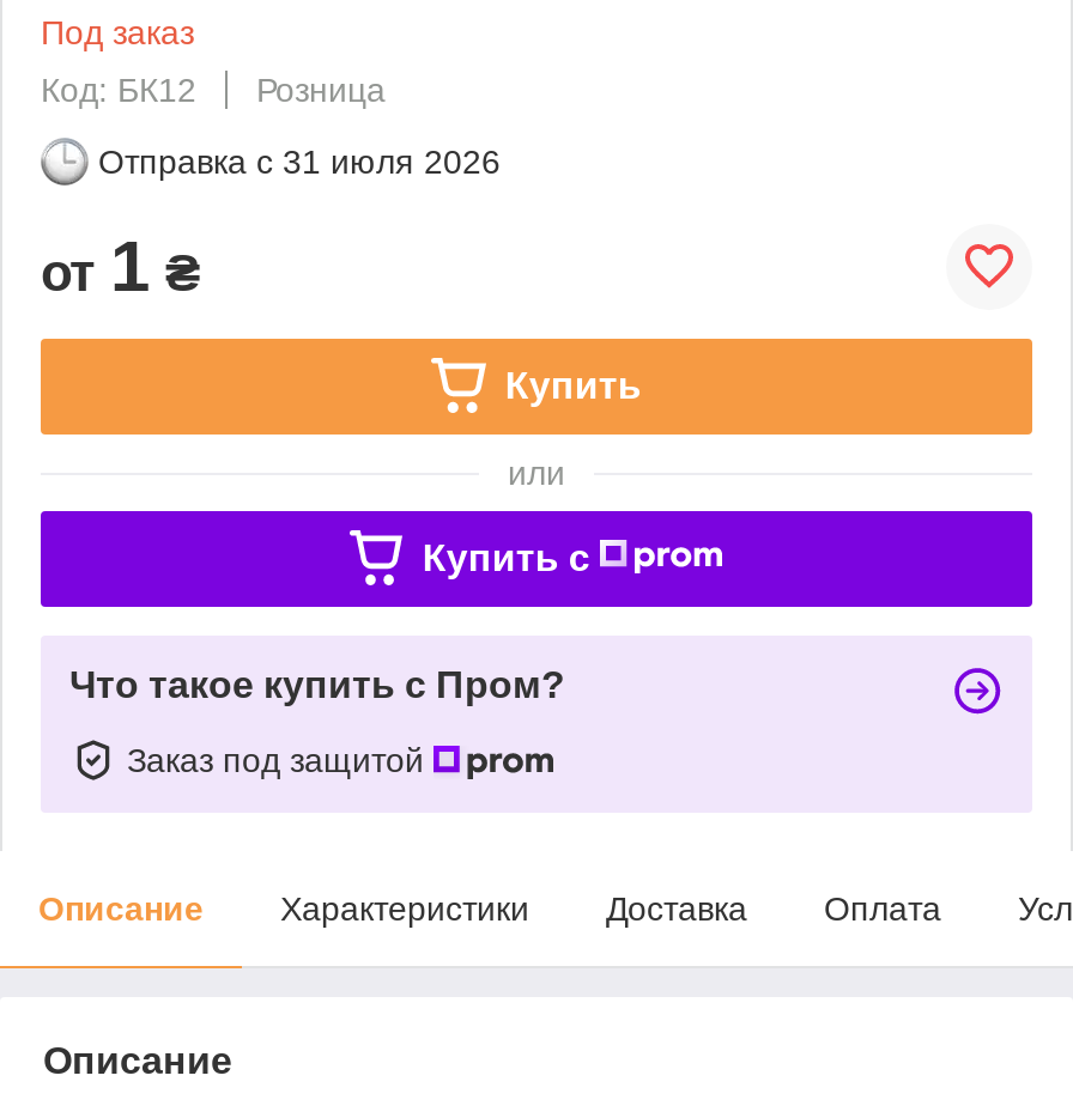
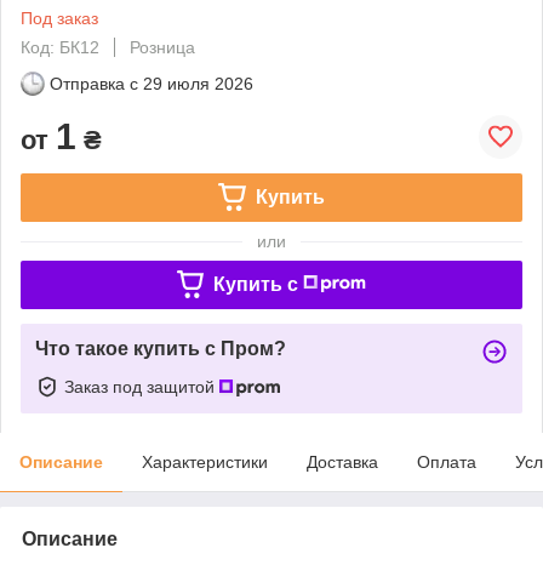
[98,142,501,180] Отправка с 31 июля 2026 -> [50,74,253,93] Отправка с 29 июля 2026

